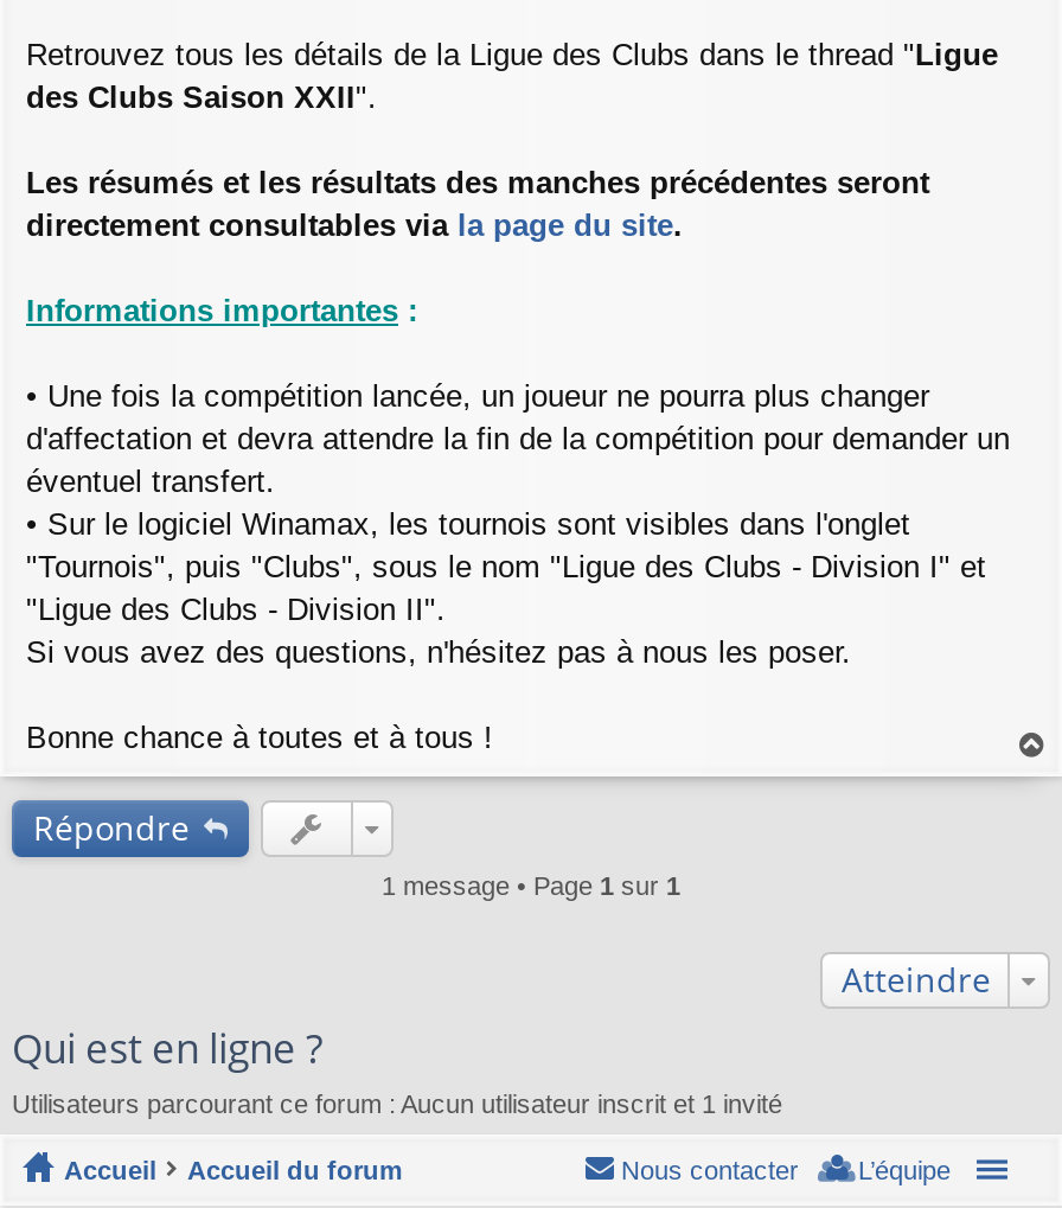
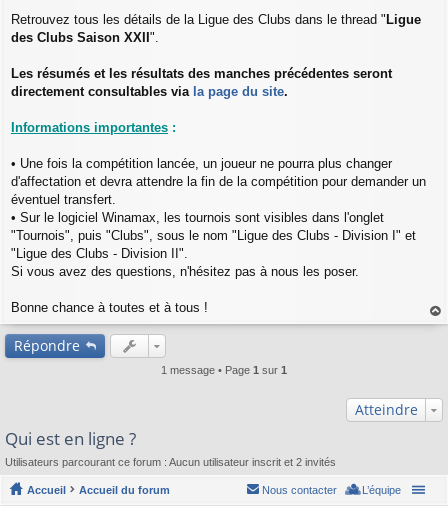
[12,1090,782,1119] Utilisateurs parcourant ce forum : Aucun utilisateur inscrit et 1 invité -> [5,456,336,468] Utilisateurs parcourant ce forum : Aucun utilisateur inscrit et 2 invités

